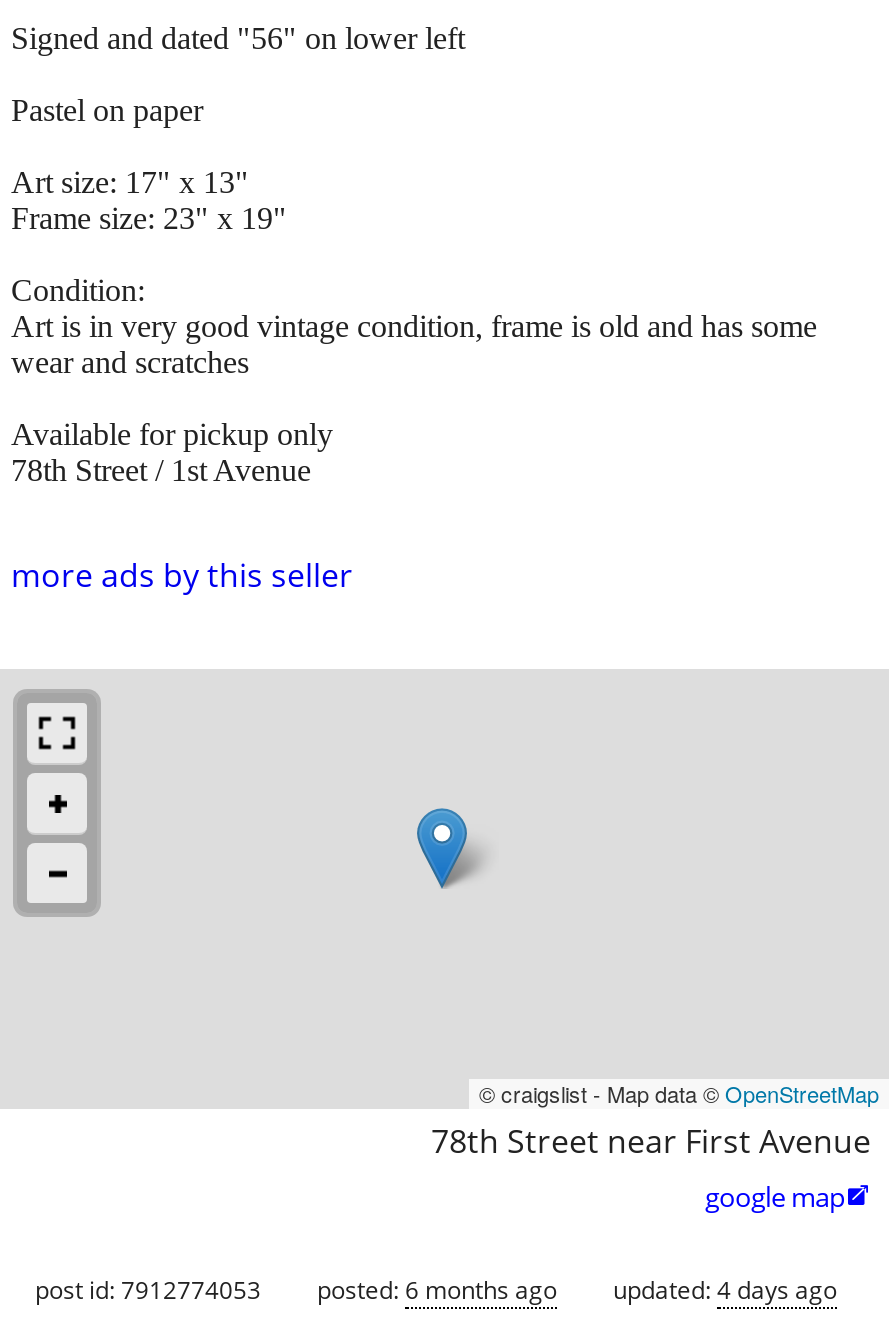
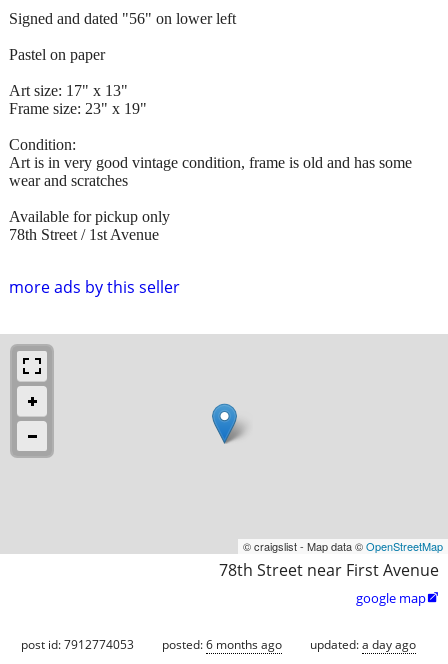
[613,1273,837,1307] updated: 4 days ago -> [310,636,416,653] updated: a day ago

